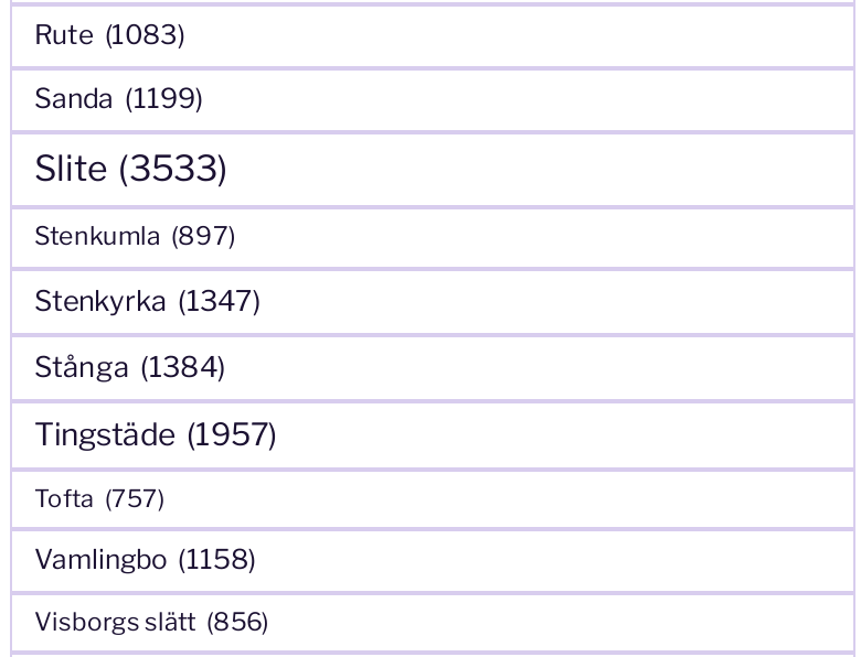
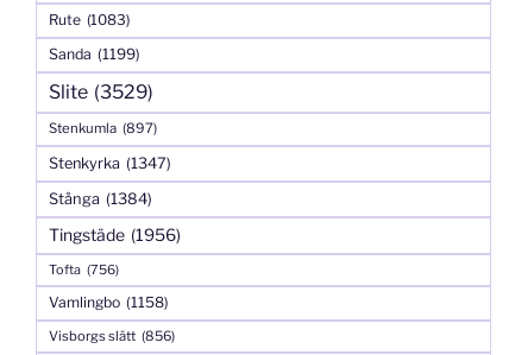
[34,147,228,189] Slite (3533) -> [49,80,153,103] Slite (3529)
[34,414,277,451] Tingstäde (1957) -> [49,224,181,244] Tingstäde (1956)
[34,482,164,513] Tofta (757) -> [49,261,119,277] Tofta (756)

